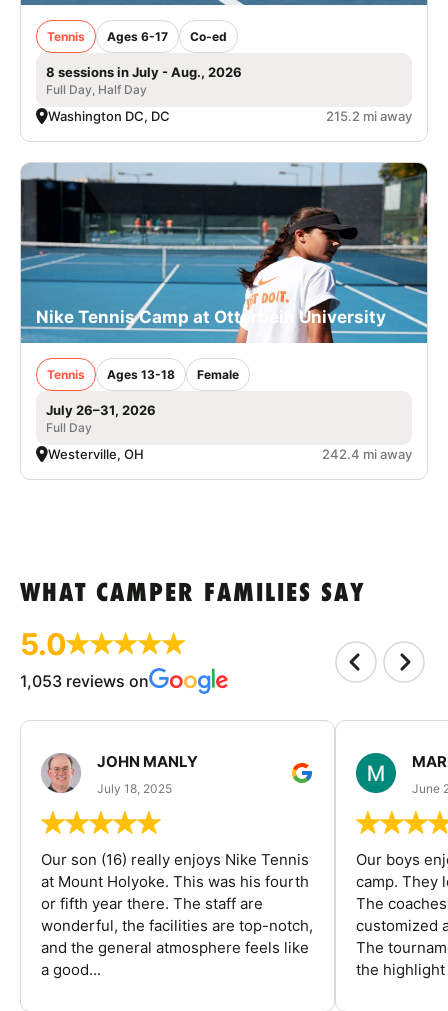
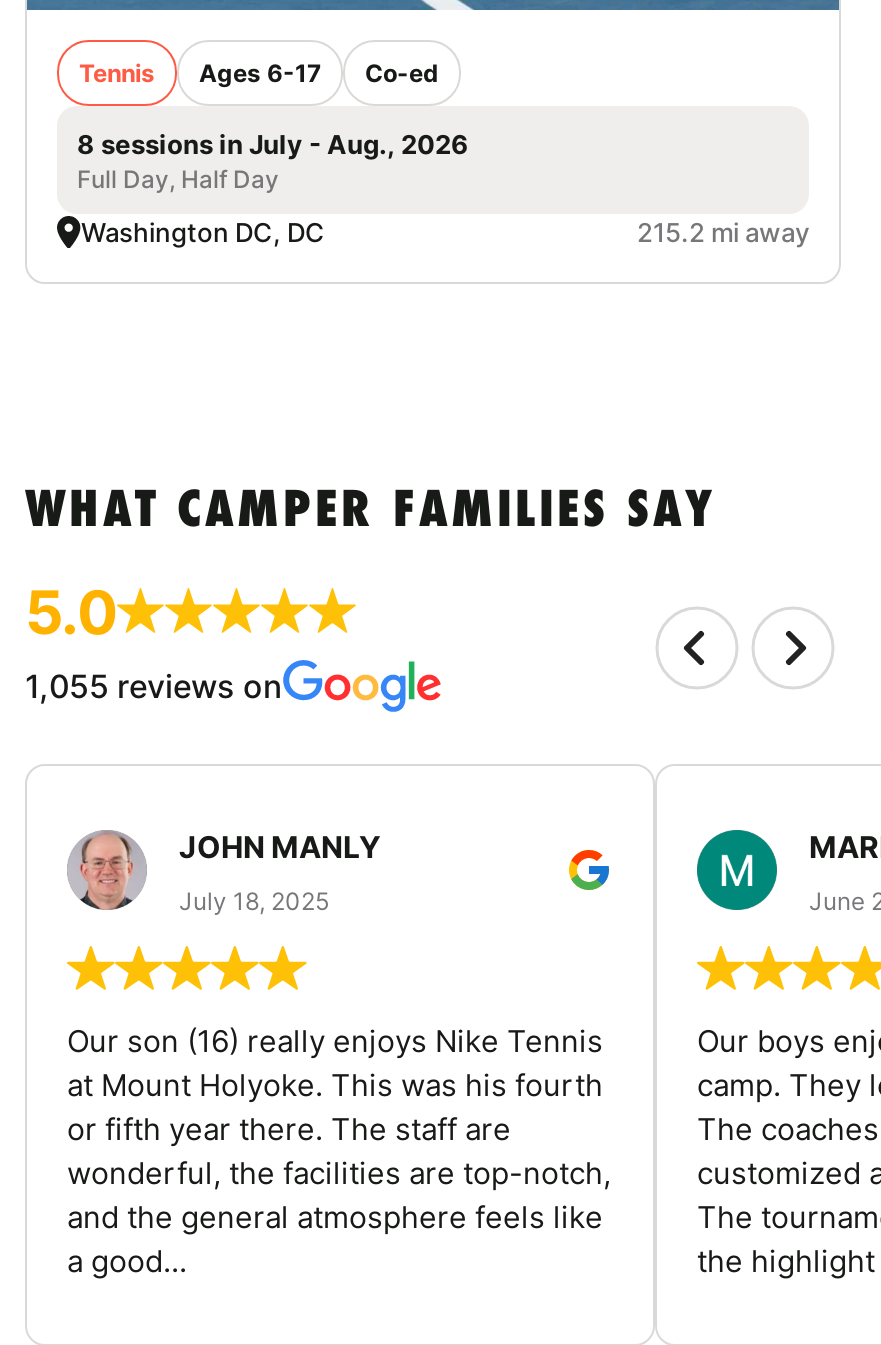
[21,162,428,462] [image] | Nike Tennis Camp at Otterbein University | Tennis | Ages 13-18 | Female | July 26–31, 2026 | Full Day | Westerville, OH | 242.4 mi away -> none
[20,671,149,691] 1,053 reviews on -> [25,665,283,705] 1,055 reviews on

